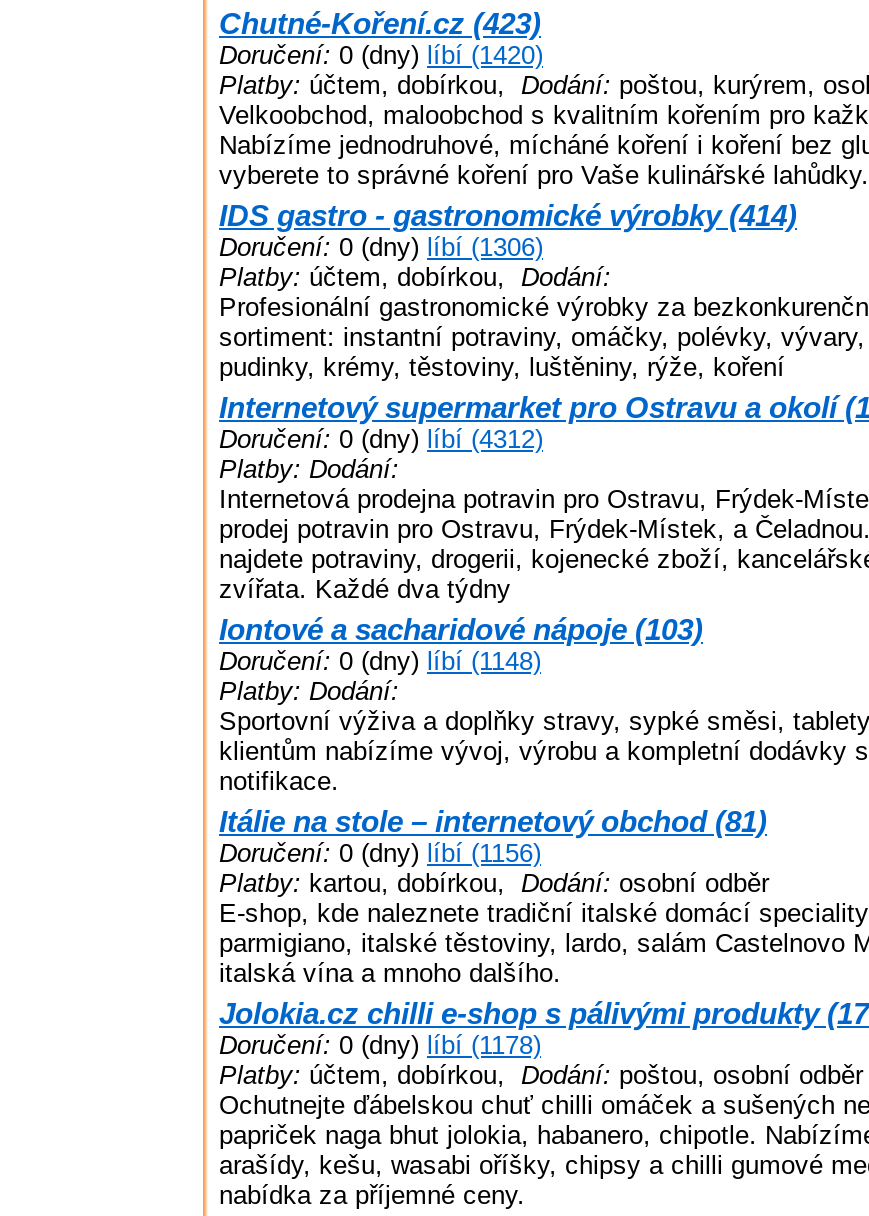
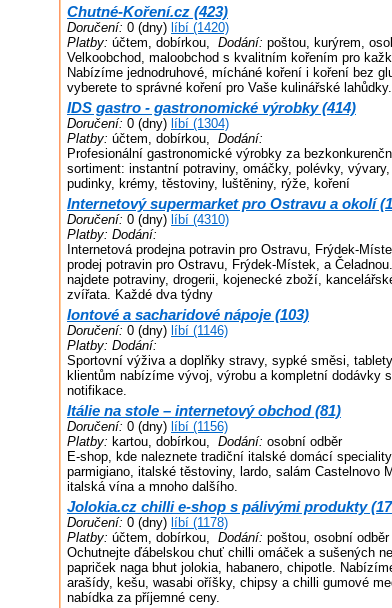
[219,232,543,262] Doručení: 0 (dny) líbí (1306) -> [67,116,229,131] Doručení: 0 (dny) líbí (1304)
[219,424,543,454] Doručení: 0 (dny) líbí (4312) -> [67,212,229,227] Doručení: 0 (dny) líbí (4310)
[219,646,541,676] Doručení: 0 (dny) líbí (1148) -> [67,323,228,338] Doručení: 0 (dny) líbí (1146)

